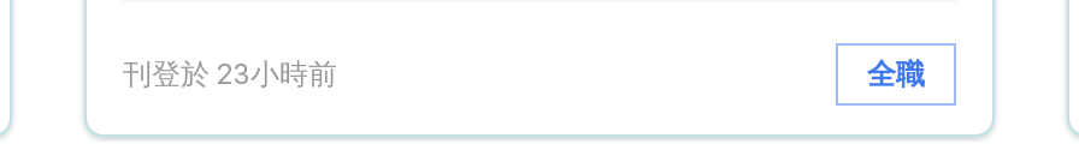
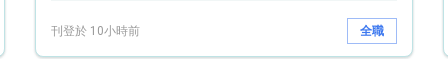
[123,56,337,90] 刊登於 23小時前 -> [51,23,140,37] 刊登於 10小時前

